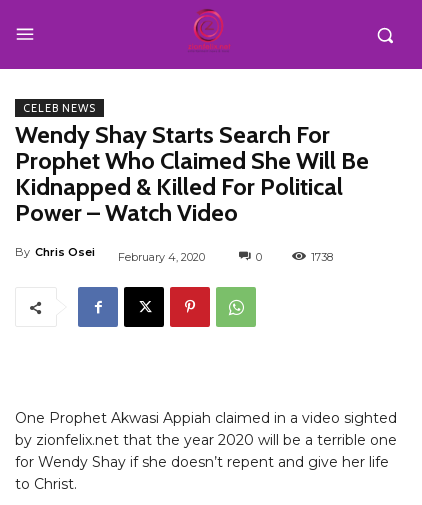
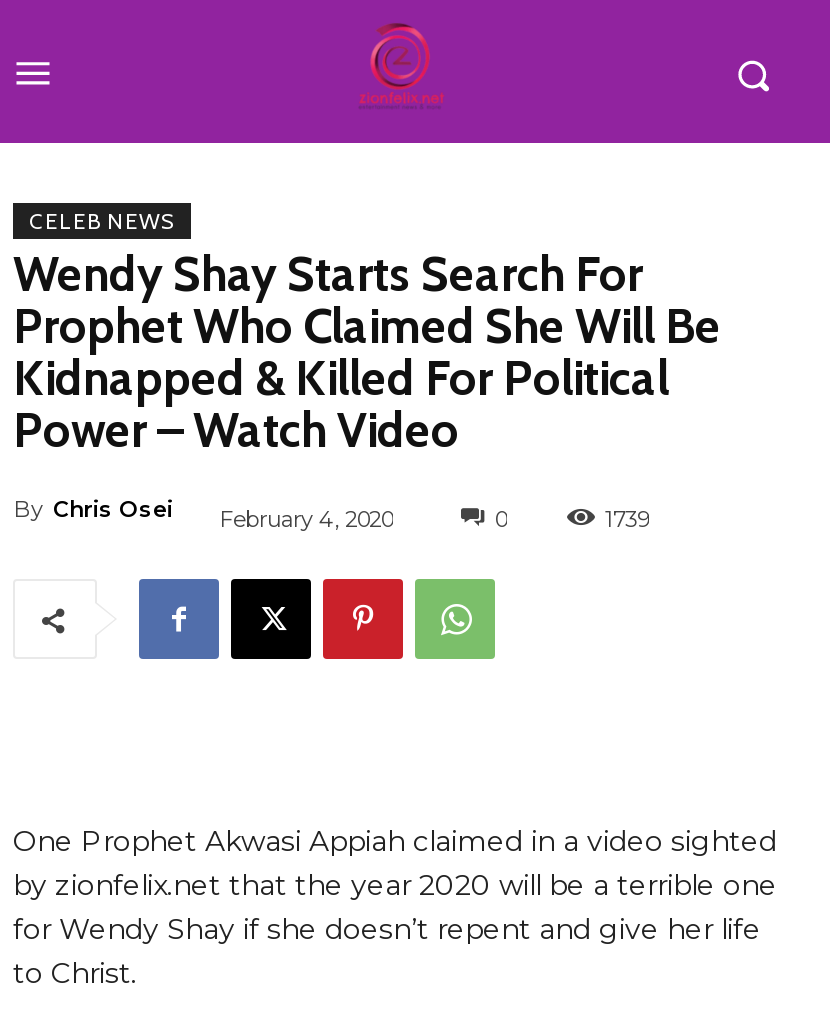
[311,250,333,264] 1738 -> [605,505,649,533] 1739

